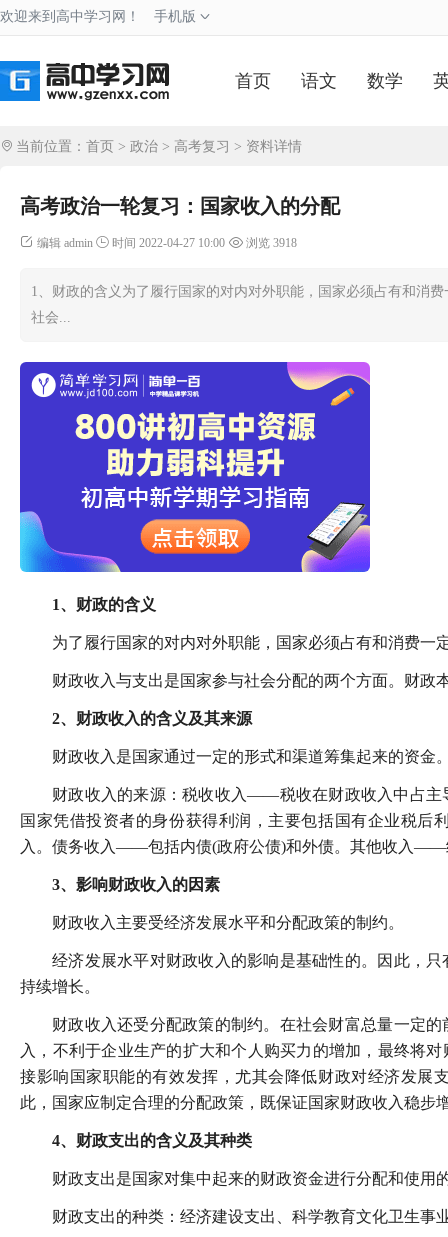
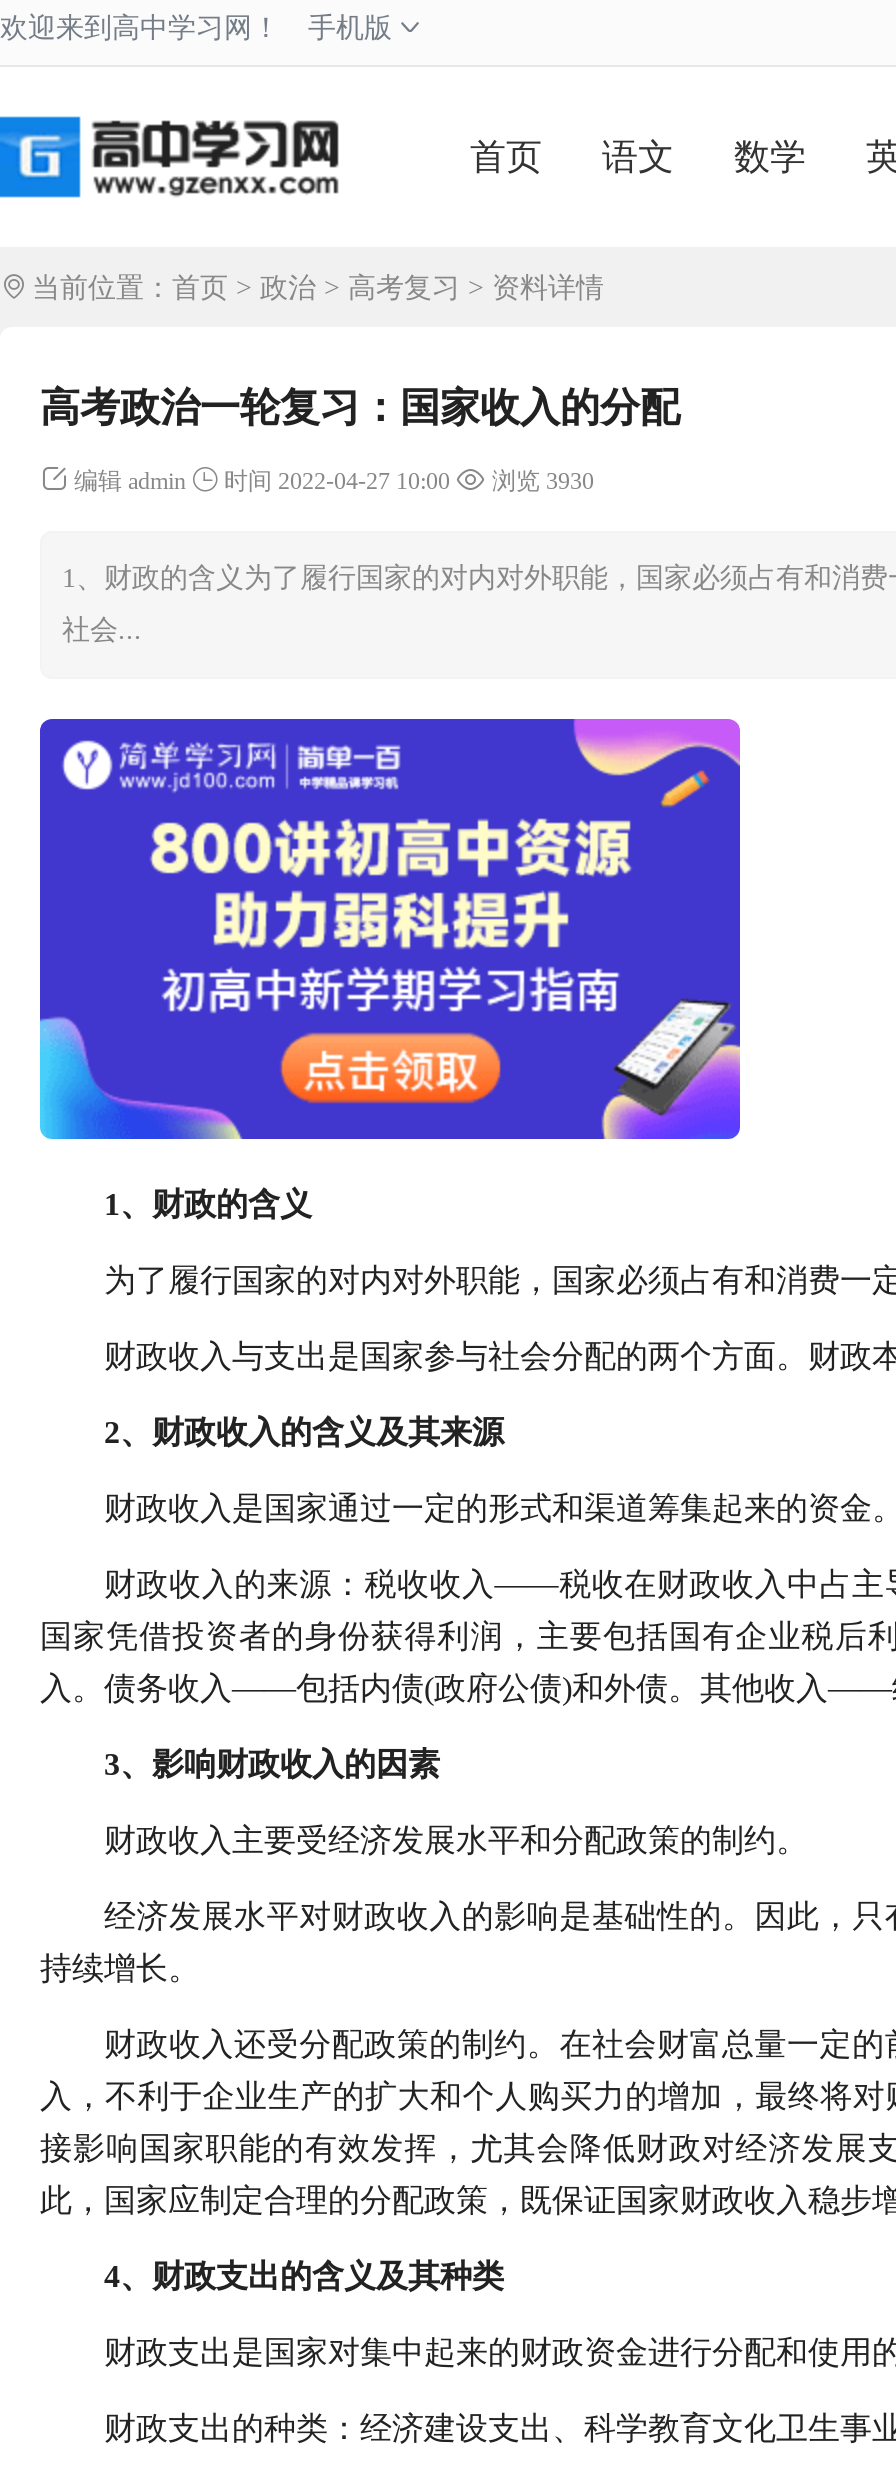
[34,236,297,250] 编辑 admin 时间 2022-04-27 10:00 浏览 3918 -> [68,467,594,495] 编辑 admin 时间 2022-04-27 10:00 浏览 3930

